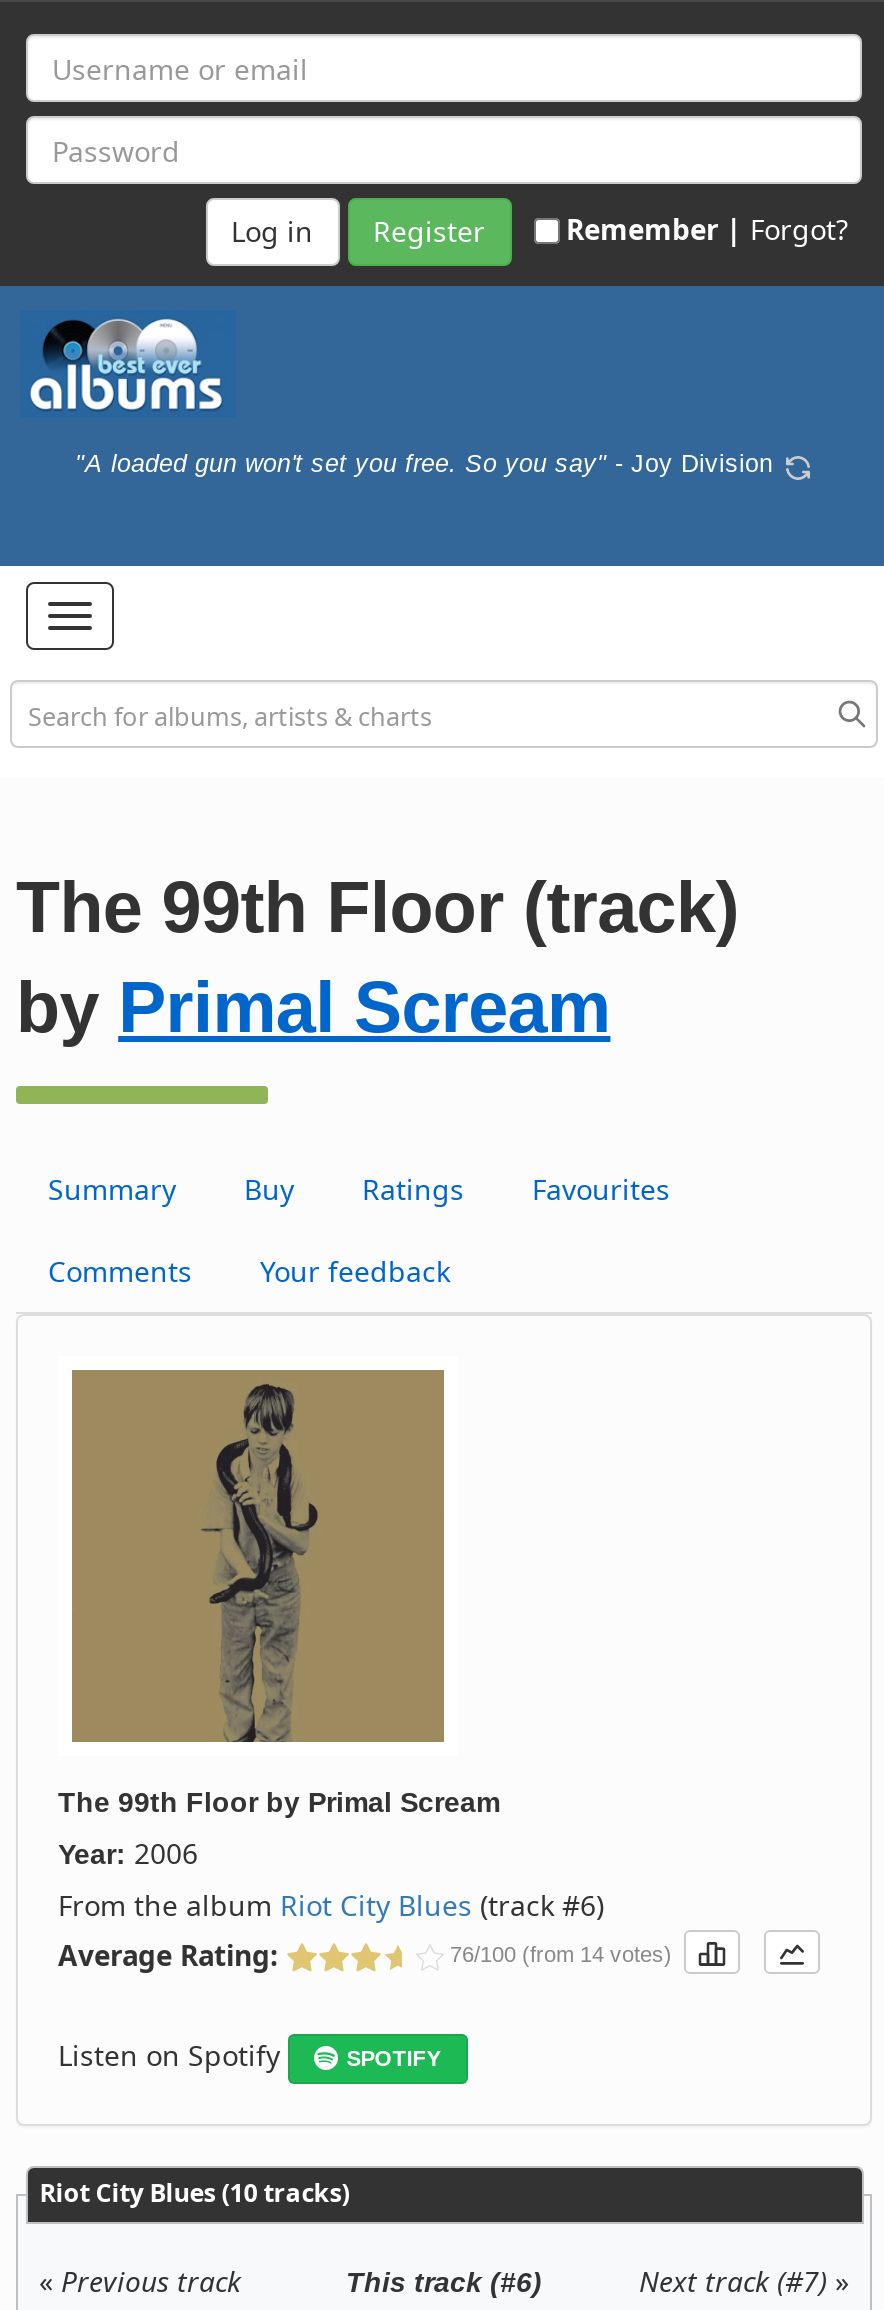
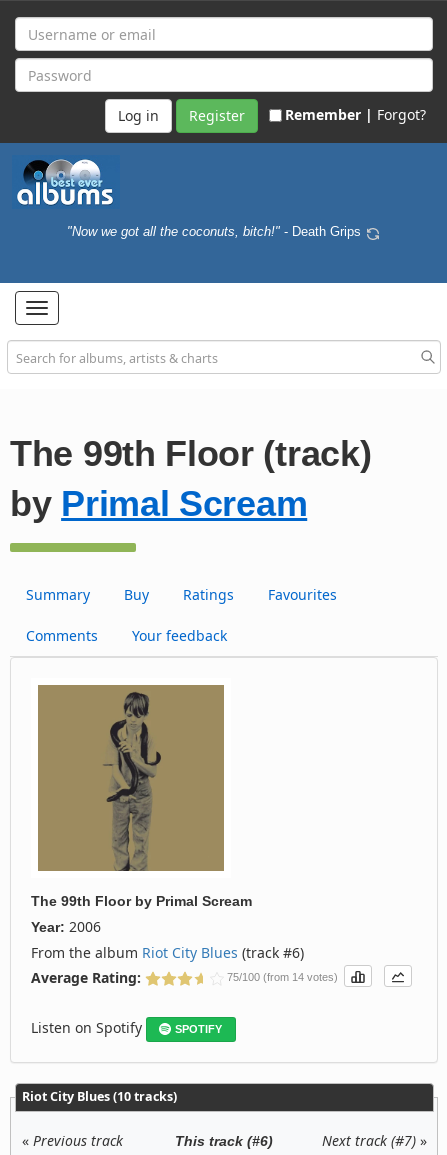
[75,449,781,477] "A loaded gun won't set you free. So you say" - Joy Division -> [67,224,365,238] "Now we got all the coconuts, bitch!" - Death Grips
[450,1943,672,1967] 76/100 (from 14 votes) -> [227,971,338,983] 75/100 (from 14 votes)

